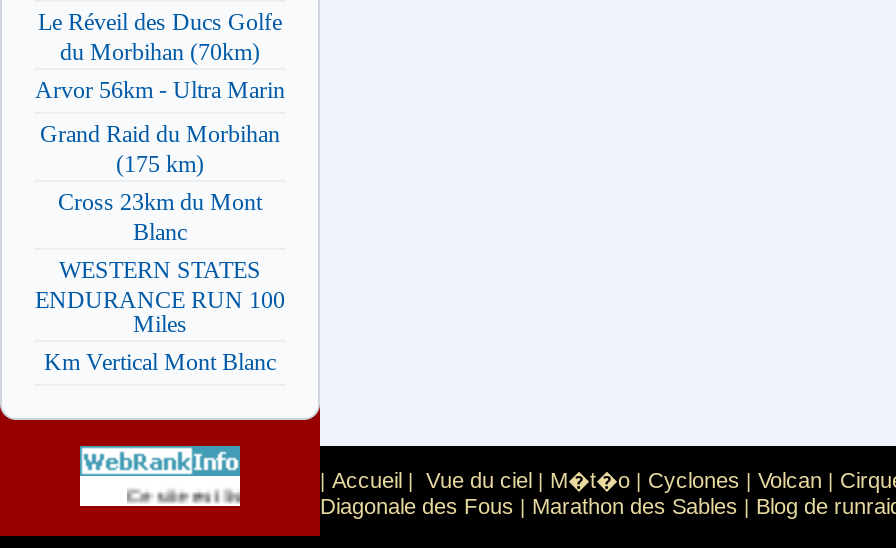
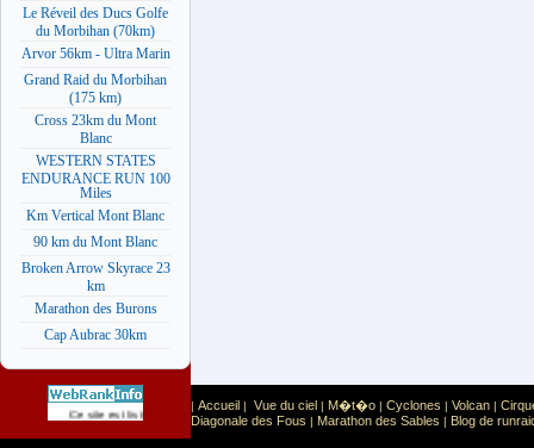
none -> [21,234,170,344] 90 km du Mont Blanc | Broken Arrow Skyrace 23 | km | Marathon des Burons | Cap Aubrac 30km

